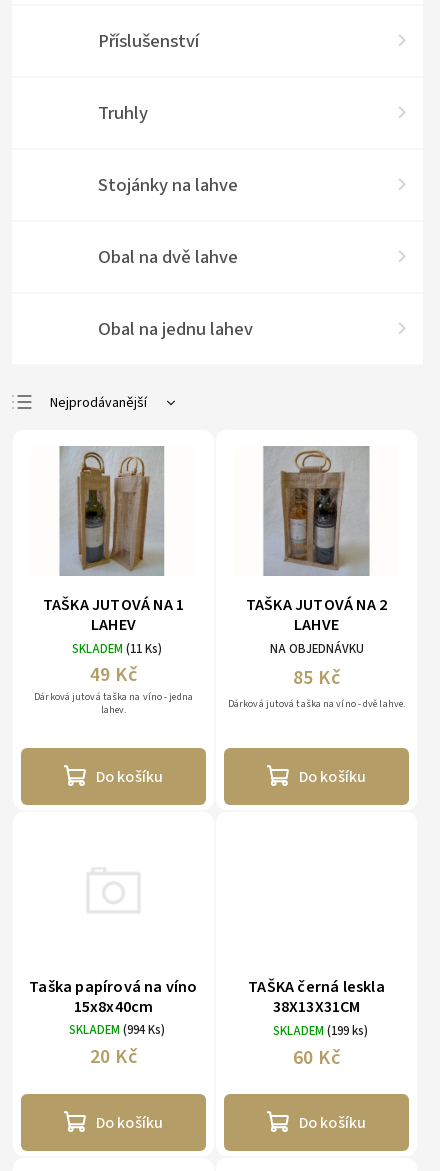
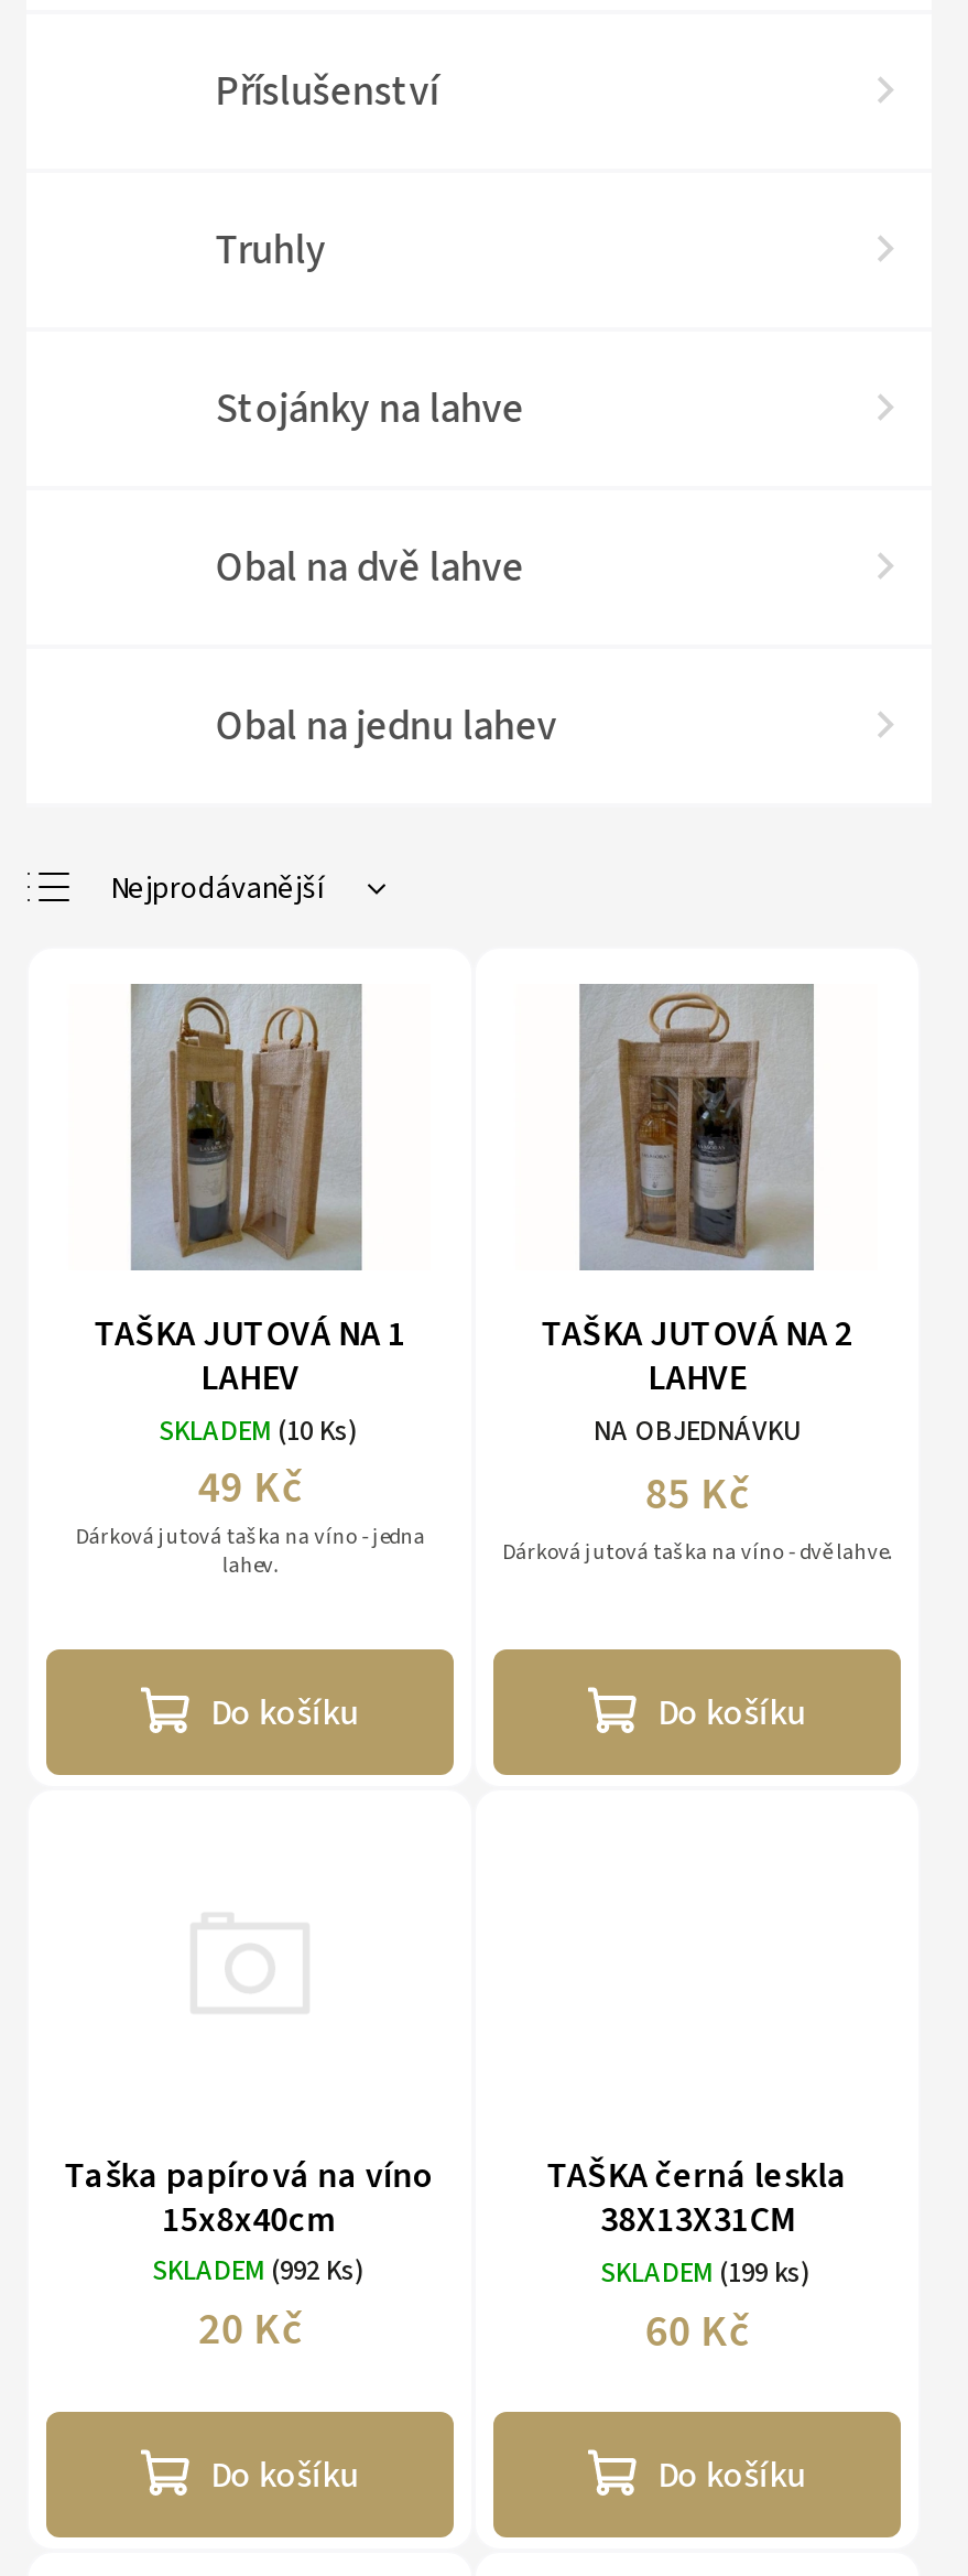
[72,639,162,657] SKLADEM (11 Ks) -> [159,1410,357,1450] SKLADEM (10 Ks)
[69,1021,165,1039] SKLADEM (994 Ks) -> [152,2252,363,2291] SKLADEM (992 Ks)

